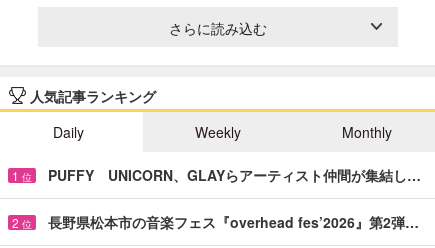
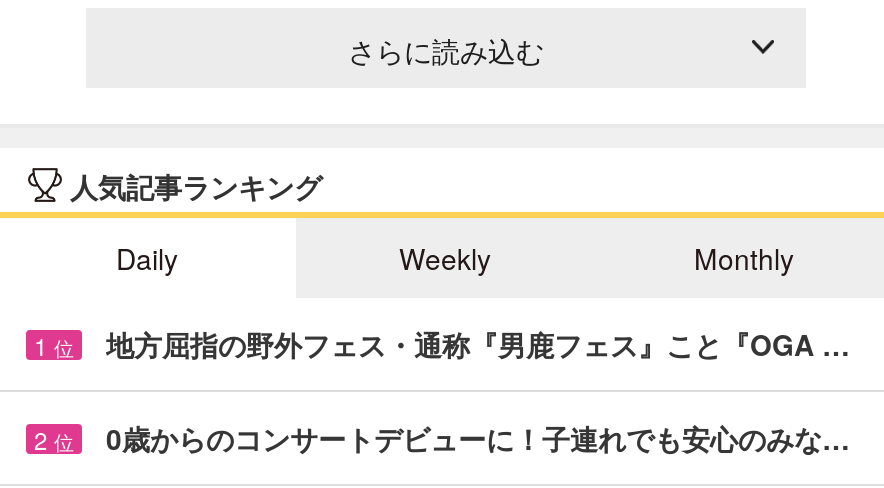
[48,165,421,185] PUFFY UNICORN、GLAYらアーティスト仲間が集結し… -> [106,324,850,364] 地方屈指の野外フェス・通称『男鹿フェス』こと『OGA …
[48,212,419,232] 長野県松本市の音楽フェス『overhead fes’2026』第2弾… -> [106,418,850,458] 0歳からのコンサートデビューに！子連れでも安心のみな…

